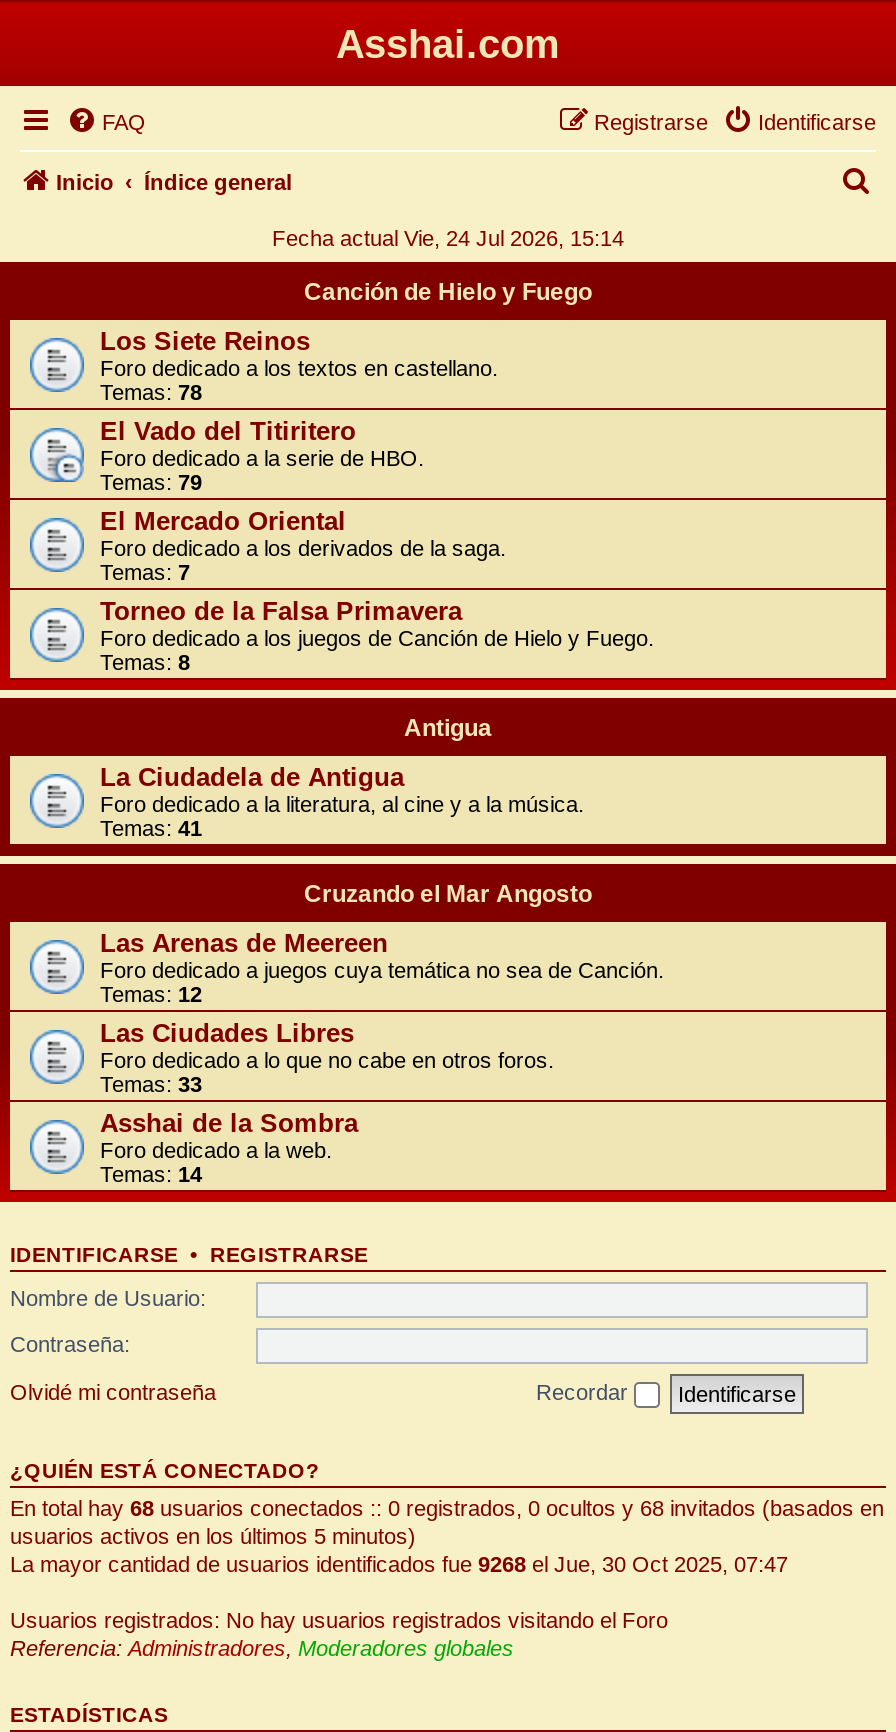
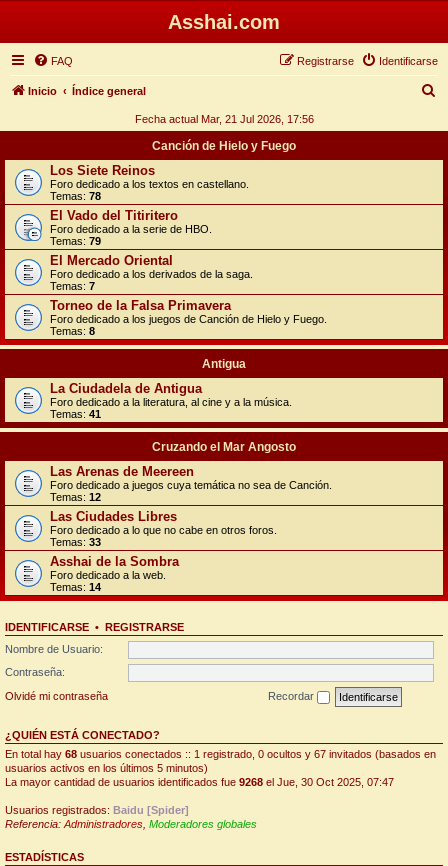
[272,226,624,250] Fecha actual Vie, 24 Jul 2026, 15:14 -> [134,113,313,125] Fecha actual Mar, 21 Jul 2026, 17:56
[10,1495,884,1519] En total hay 68 usuarios conectados :: 0 registrados, 0 ocultos y 68 invitados (basados en -> [5,747,436,759] En total hay 68 usuarios conectados :: 1 registrado, 0 ocultos y 67 invitados (basados en
[10,1607,668,1631] Usuarios registrados: No hay usuarios registrados visitando el Foro -> [5,803,189,815] Usuarios registrados: Baidu [Spider]

